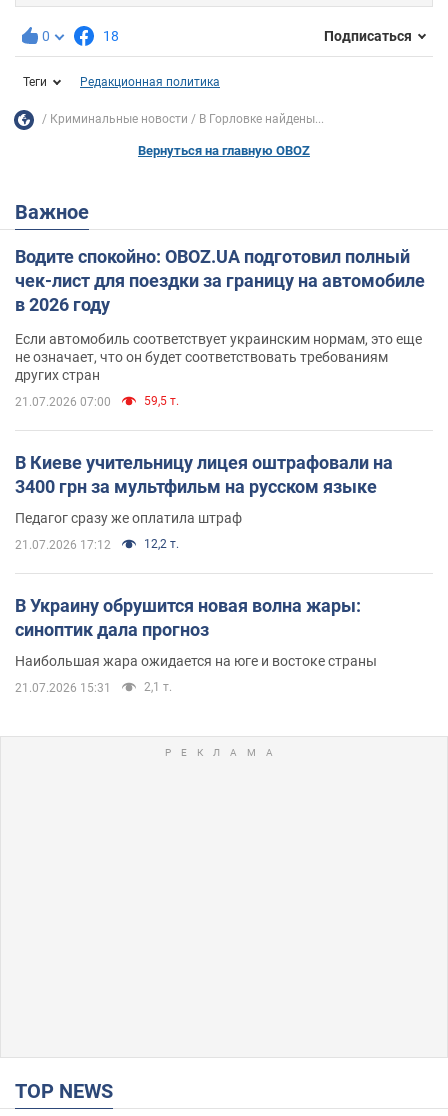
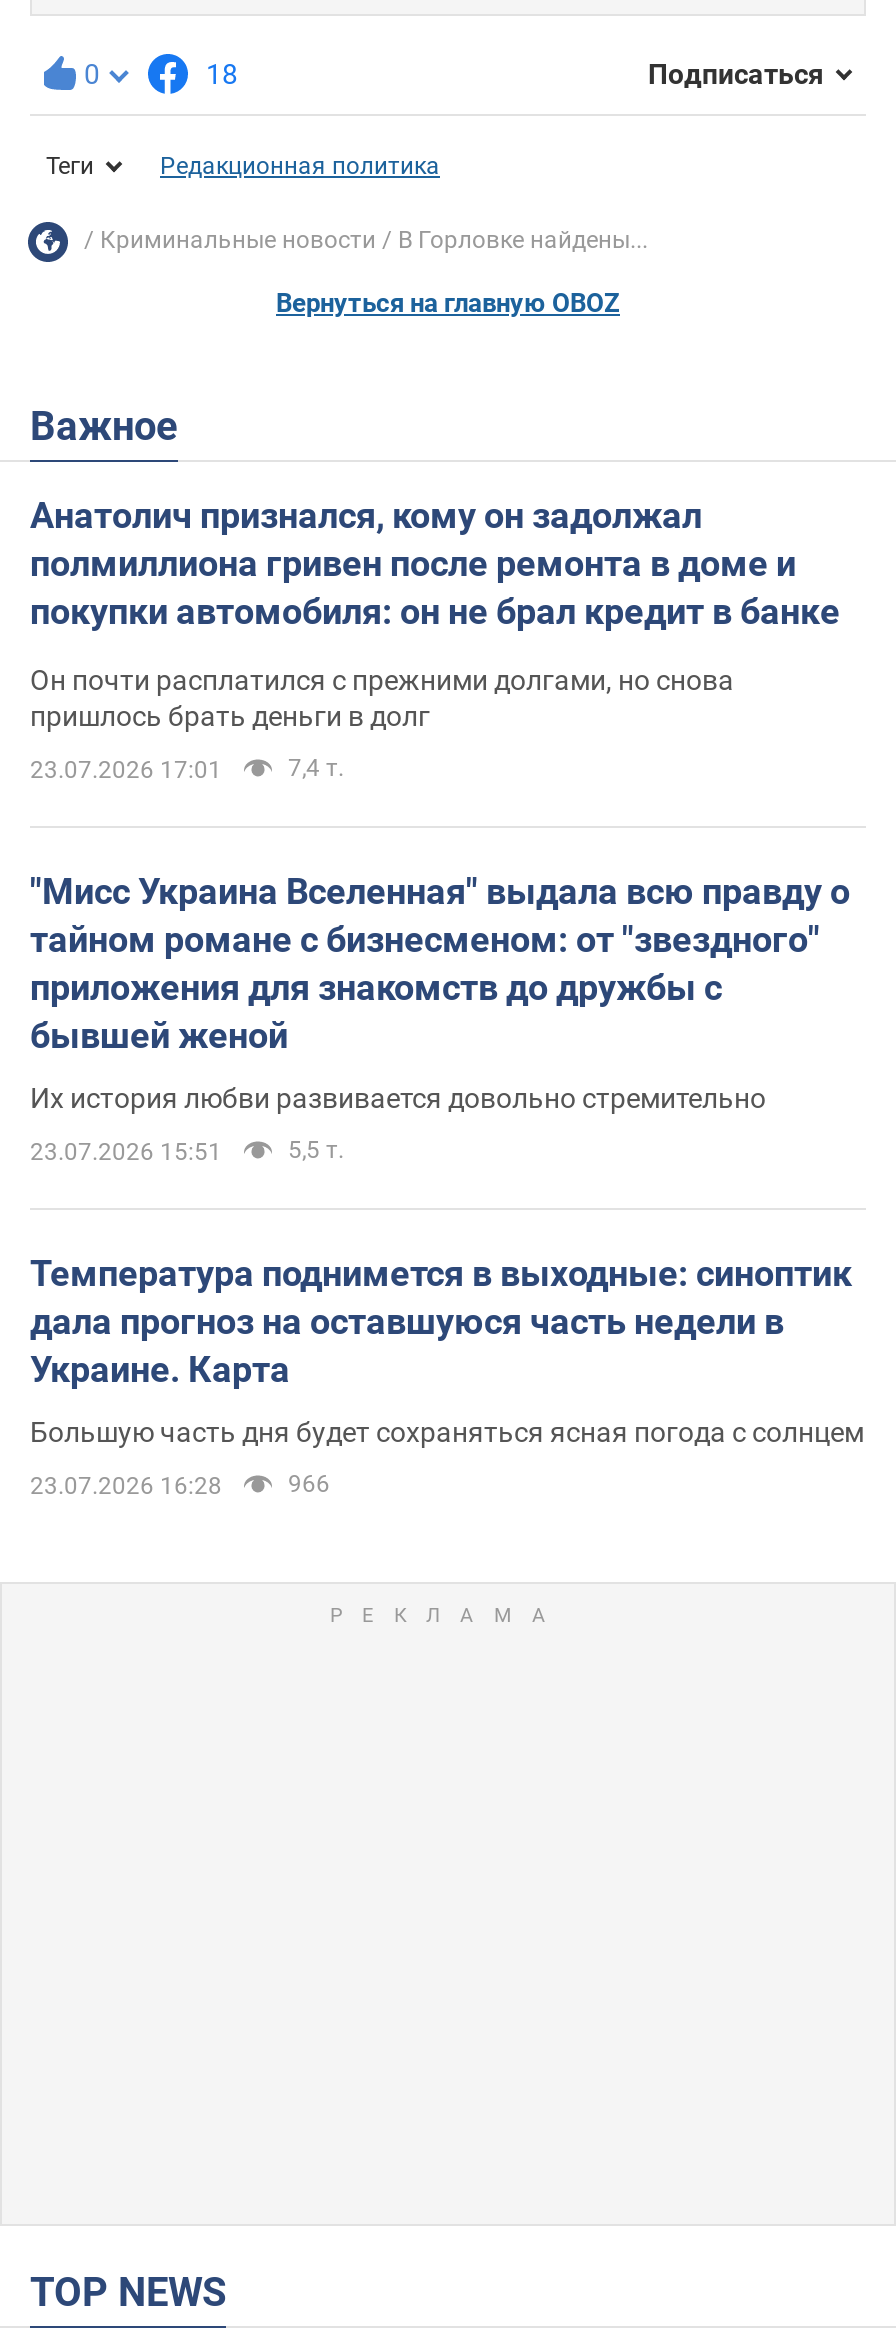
[15,246,425,315] Водите спокойно: OBOZ.UA подготовил полный | чек-лист для поездки за границу на автомобиле | в 2026 году -> [30,493,840,631] Анатолич признался, кому он задолжал | полмиллиона гривен после ремонта в доме и | покупки автомобиля: он не брал кредит в банке
[15,331,422,383] Если автомобиль соответствует украинским нормам, это еще | не означает, что он будет соответствовать требованиям | других стран -> [30,663,734,731] Он почти расплатился с прежними долгами, но снова | пришлось брать деньги в долг
[15,394,179,409] 21.07.2026 07:00 | 59,5 т. -> [30,753,344,783] 23.07.2026 17:01 | 7,4 т.
[15,452,393,497] В Киеве учительницу лицея оштрафовали на | 3400 грн за мультфильм на русском языке -> [30,869,850,1055] "Мисс Украина Вселенная" выдала всю правду о | тайном романе с бизнесменом: от "звездного" | приложения для знакомств до дружбы с | бывшей женой
[15,510,242,526] Педагог сразу же оплатила штраф -> [30,1081,766,1113] Их история любви развивается довольно стремительно
[15,537,179,552] 21.07.2026 17:12 | 12,2 т. -> [30,1135,344,1165] 23.07.2026 15:51 | 5,5 т.
[15,595,361,640] В Украину обрушится новая волна жары: | синоптик дала прогноз -> [30,1251,852,1389] Температура поднимется в выходные: синоптик | дала прогноз на оставшуюся часть недели в | Украине. Карта
[15,653,377,669] Наибольшая жара ожидается на юге и востоке страны -> [30,1415,864,1447] Большую часть дня будет сохраняться ясная погода с солнцем
[15,680,172,695] 21.07.2026 15:31 | 2,1 т. -> [30,1469,330,1499] 23.07.2026 16:28 | 966

